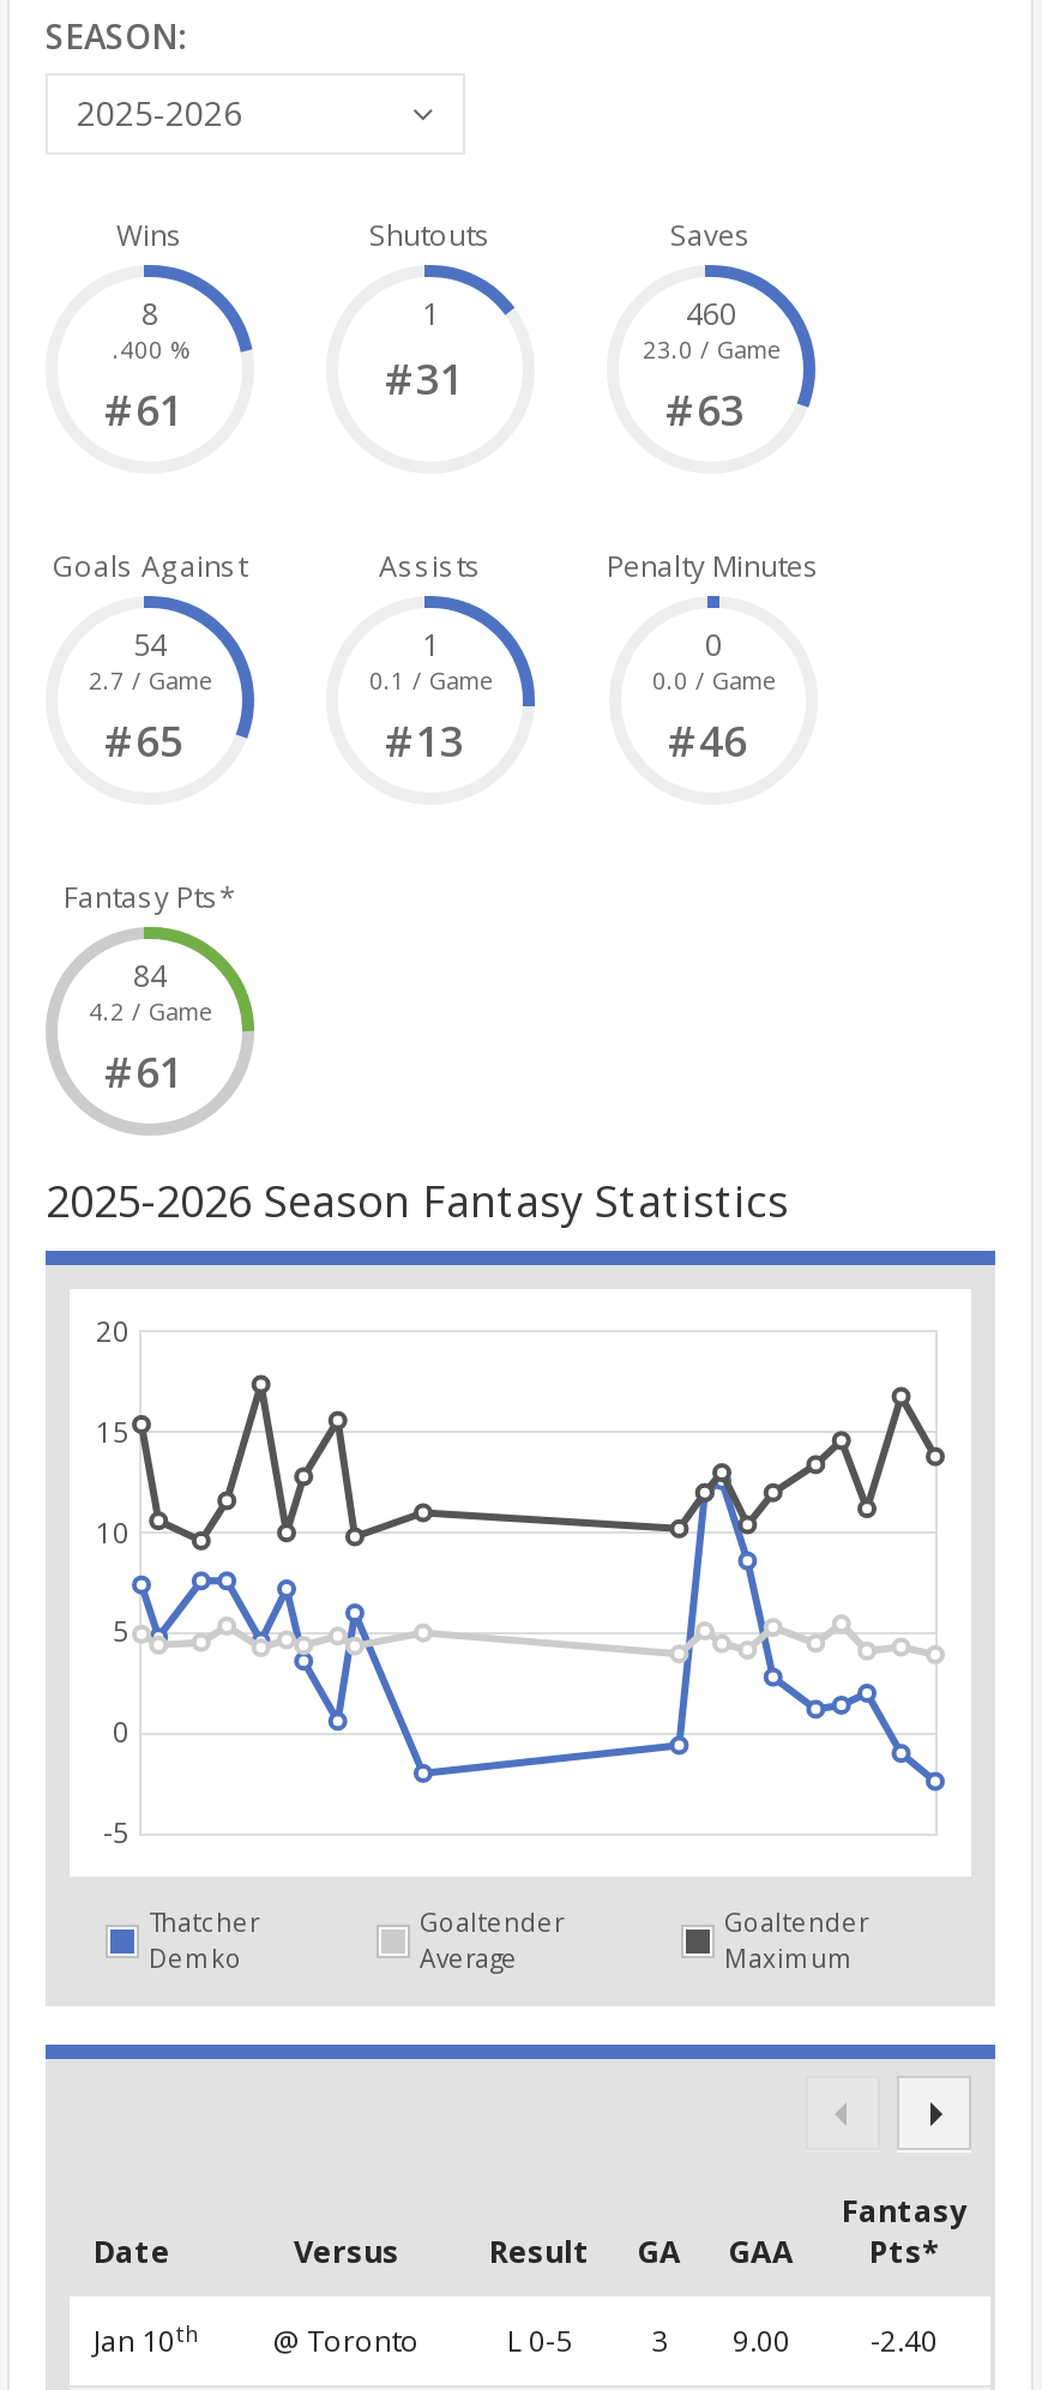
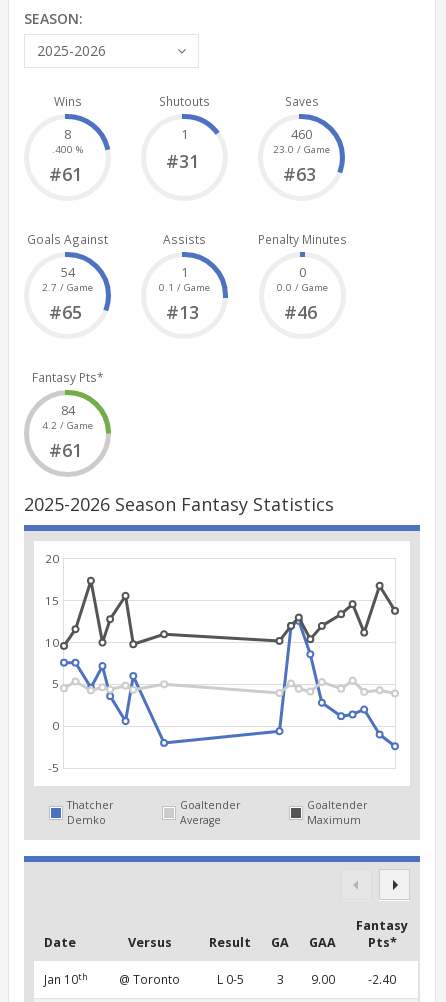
[132,1373,523,1786] [image] -> [62,576,222,748] [image]
[640,1431,892,1757] [image] -> [273,600,376,735] [image]

